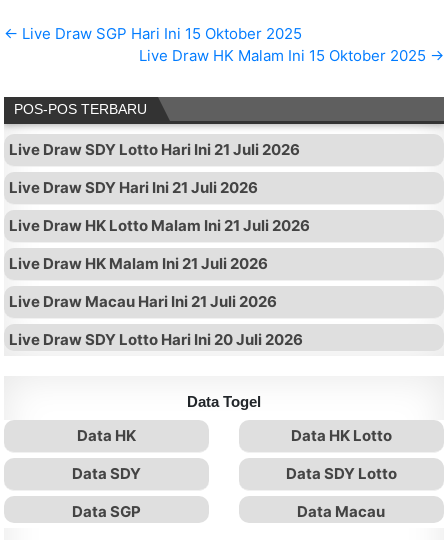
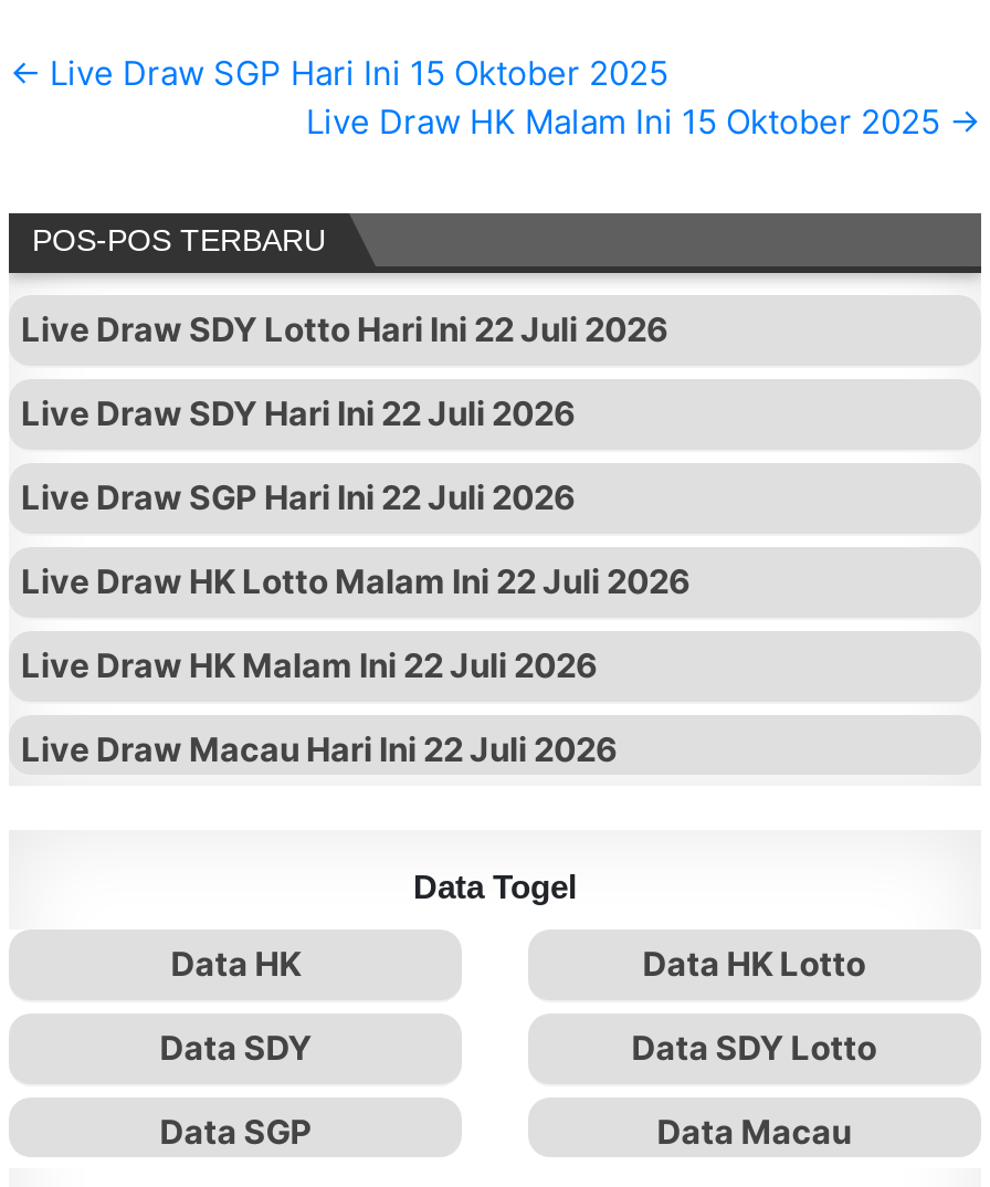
[9,139,300,158] Live Draw SDY Lotto Hari Ini 21 Juli 2026 -> [21,308,668,350] Live Draw SDY Lotto Hari Ini 22 Juli 2026
[9,177,258,196] Live Draw SDY Hari Ini 21 Juli 2026 -> [21,392,576,434] Live Draw SDY Hari Ini 22 Juli 2026
[9,215,310,234] Live Draw HK Lotto Malam Ini 21 Juli 2026 -> [21,476,576,518] Live Draw SGP Hari Ini 22 Juli 2026
[9,253,268,272] Live Draw HK Malam Ini 21 Juli 2026 -> [21,560,691,602] Live Draw HK Lotto Malam Ini 22 Juli 2026
[9,291,277,310] Live Draw Macau Hari Ini 21 Juli 2026 -> [21,644,598,686] Live Draw HK Malam Ini 22 Juli 2026
[9,329,303,348] Live Draw SDY Lotto Hari Ini 20 Juli 2026 -> [21,728,618,770] Live Draw Macau Hari Ini 22 Juli 2026

